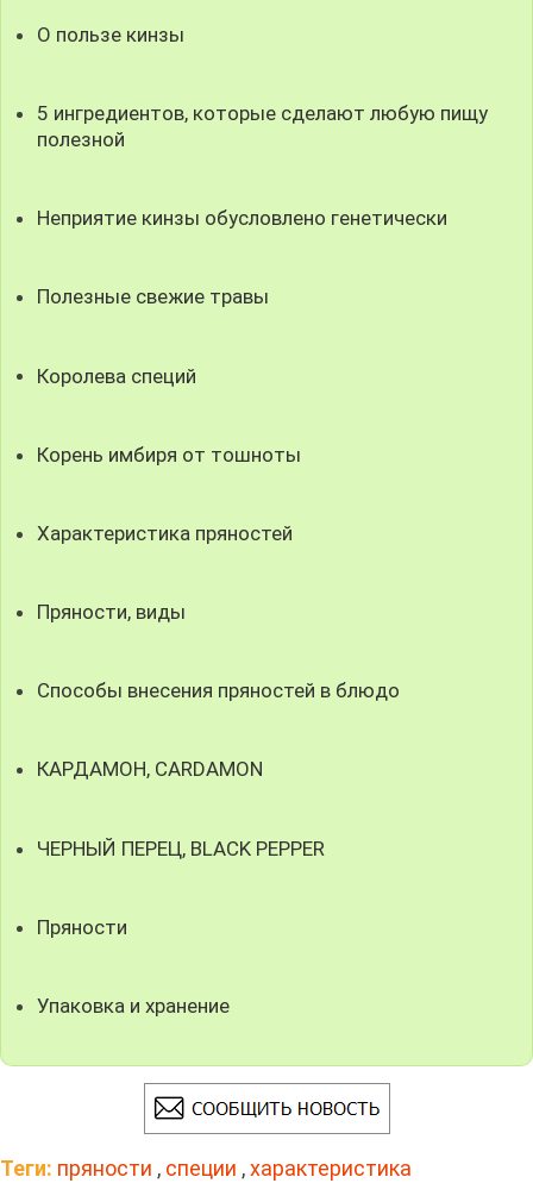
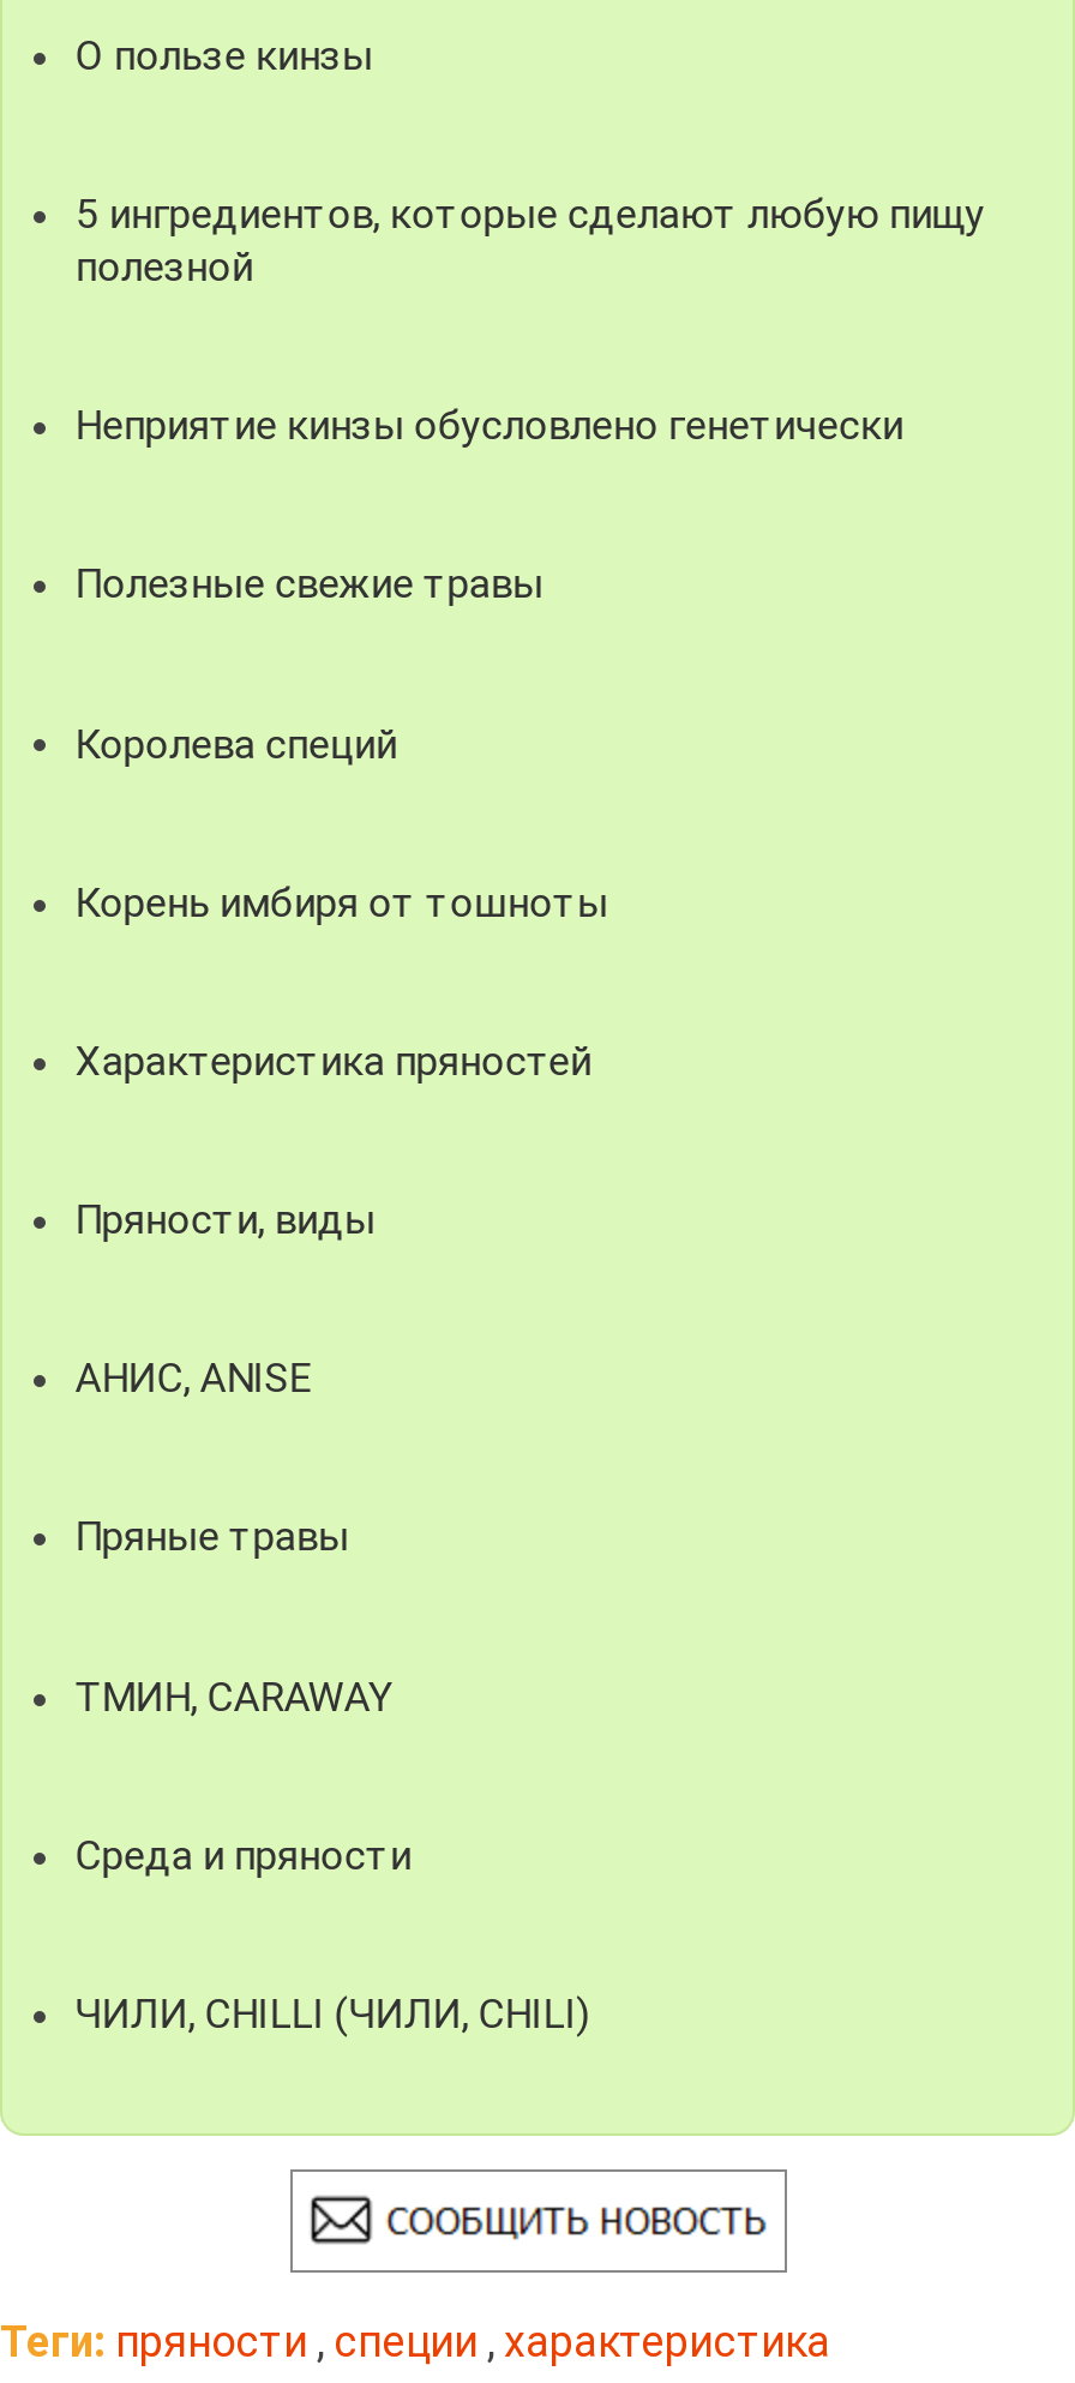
[37,679,400,702] Способы внесения пряностей в блюдо -> [75,1354,310,1402] АНИС, ANISE
[37,757,263,781] КАРДАМОН, CARDAMON -> [75,1513,348,1561] Пряные травы
[37,836,325,860] ЧЕРНЫЙ ПЕРЕЦ, BLACK PEPPER -> [75,1672,392,1720] ТМИН, CARAWAY
[37,915,128,939] Пряности -> [75,1831,411,1879] Среда и пряности
[37,994,230,1017] Упаковка и хранение -> [75,1989,591,2037] ЧИЛИ, CHILLI (ЧИЛИ, CHILI)

